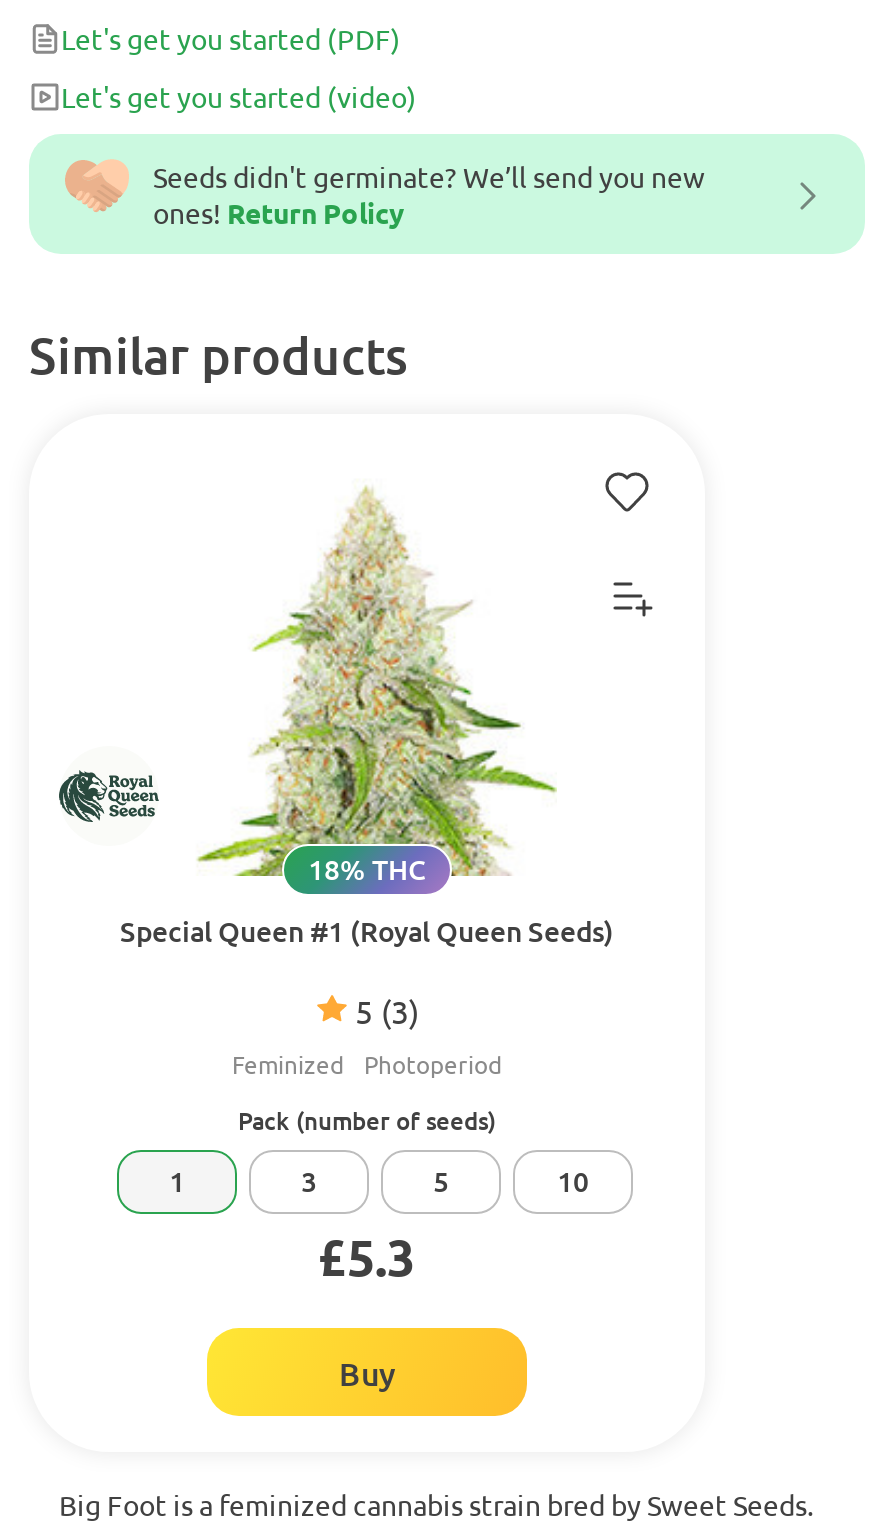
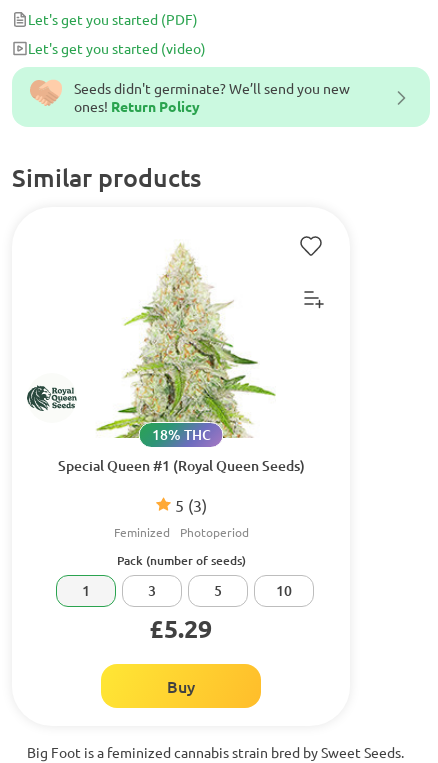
[319,1224,415,1288] £5.3 -> [150,612,212,644] £5.29

